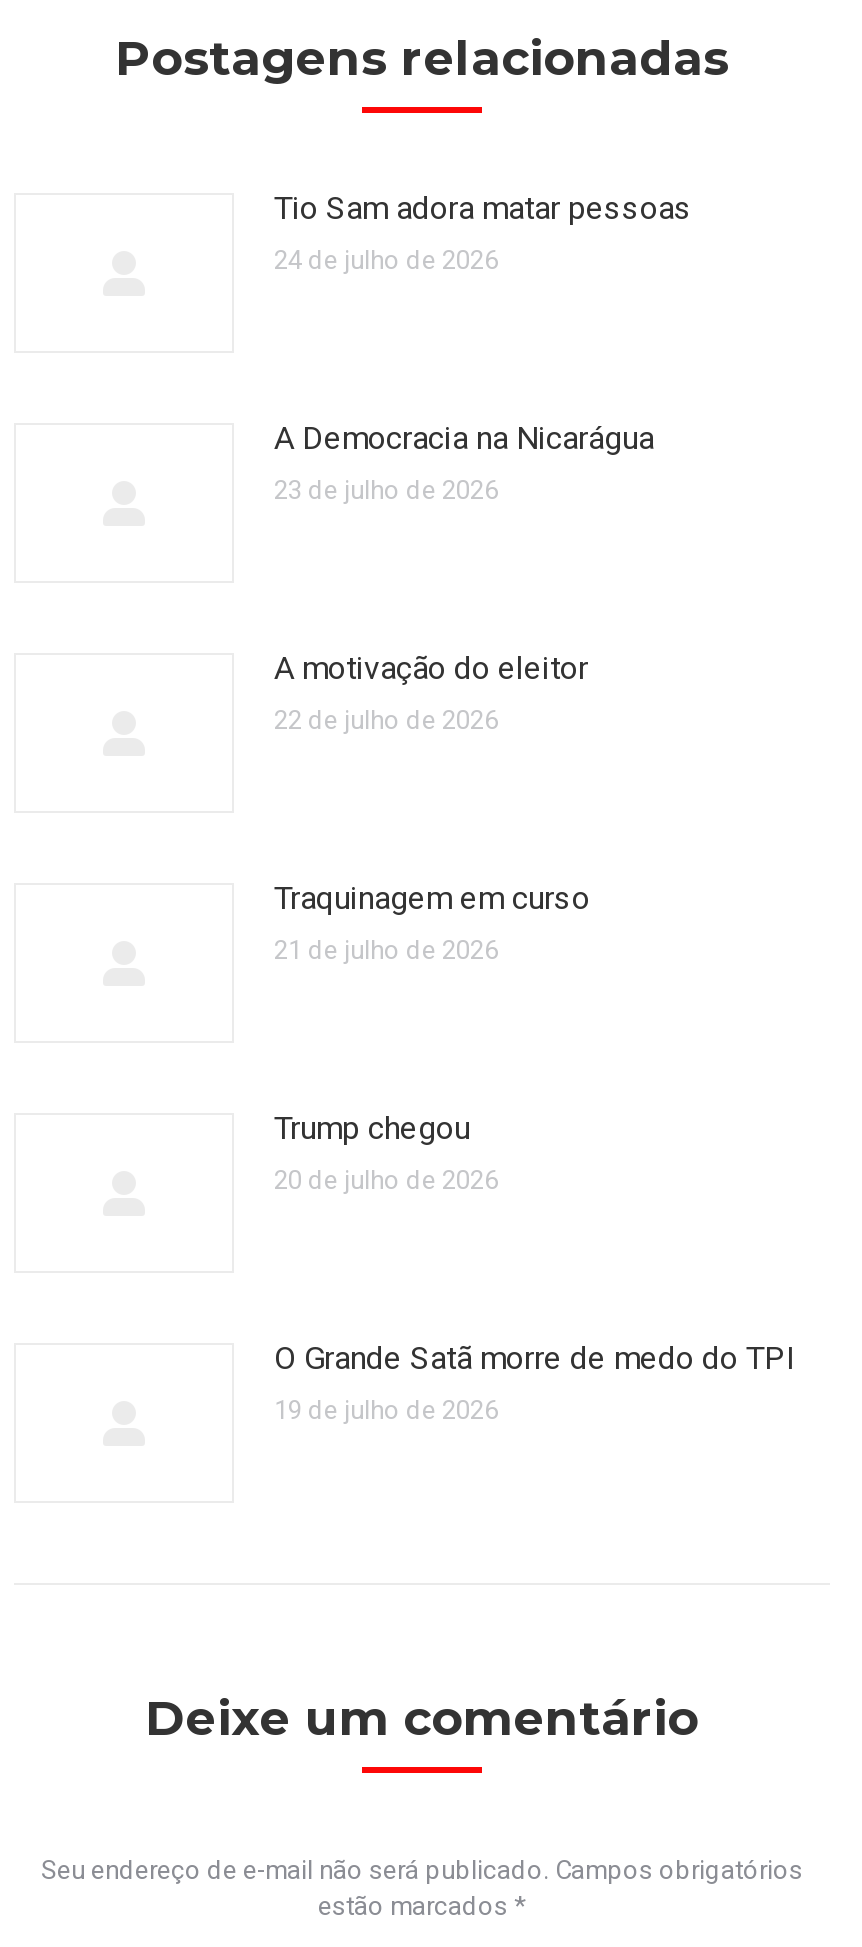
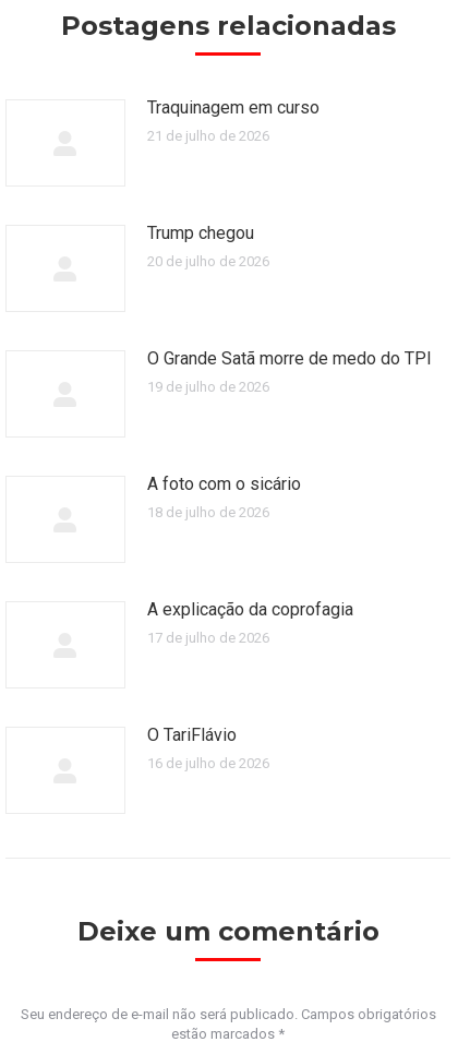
[274,189,692,275] Tio Sam adora matar pessoas | 24 de julho de 2026 -> none
[274,419,654,505] A Democracia na Nicarágua | 23 de julho de 2026 -> none
[274,649,588,735] A motivação do eleitor | 22 de julho de 2026 -> none
moved [274,879,796,1425] -> [147,97,432,395]: Traquinagem em curso | 21 de julho de 2026 | Trump chegou | 20 de julho de 2026 | O Grande Satã morre de medo do TPI | 19 de julho de 2026
none -> [147,474,301,520] A foto com o sicário | 18 de julho de 2026
none -> [147,599,353,646] A explicação da coprofagia | 17 de julho de 2026
none -> [147,724,269,771] O TariFlávio | 16 de julho de 2026

